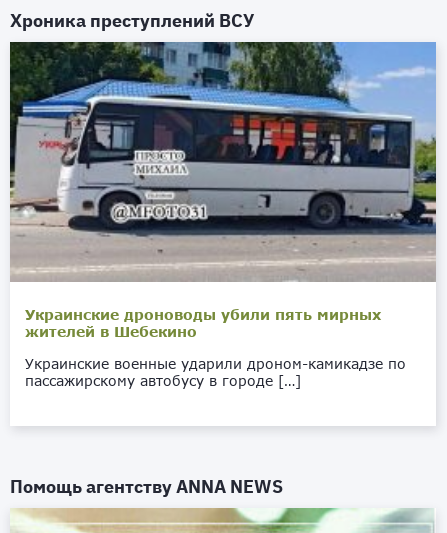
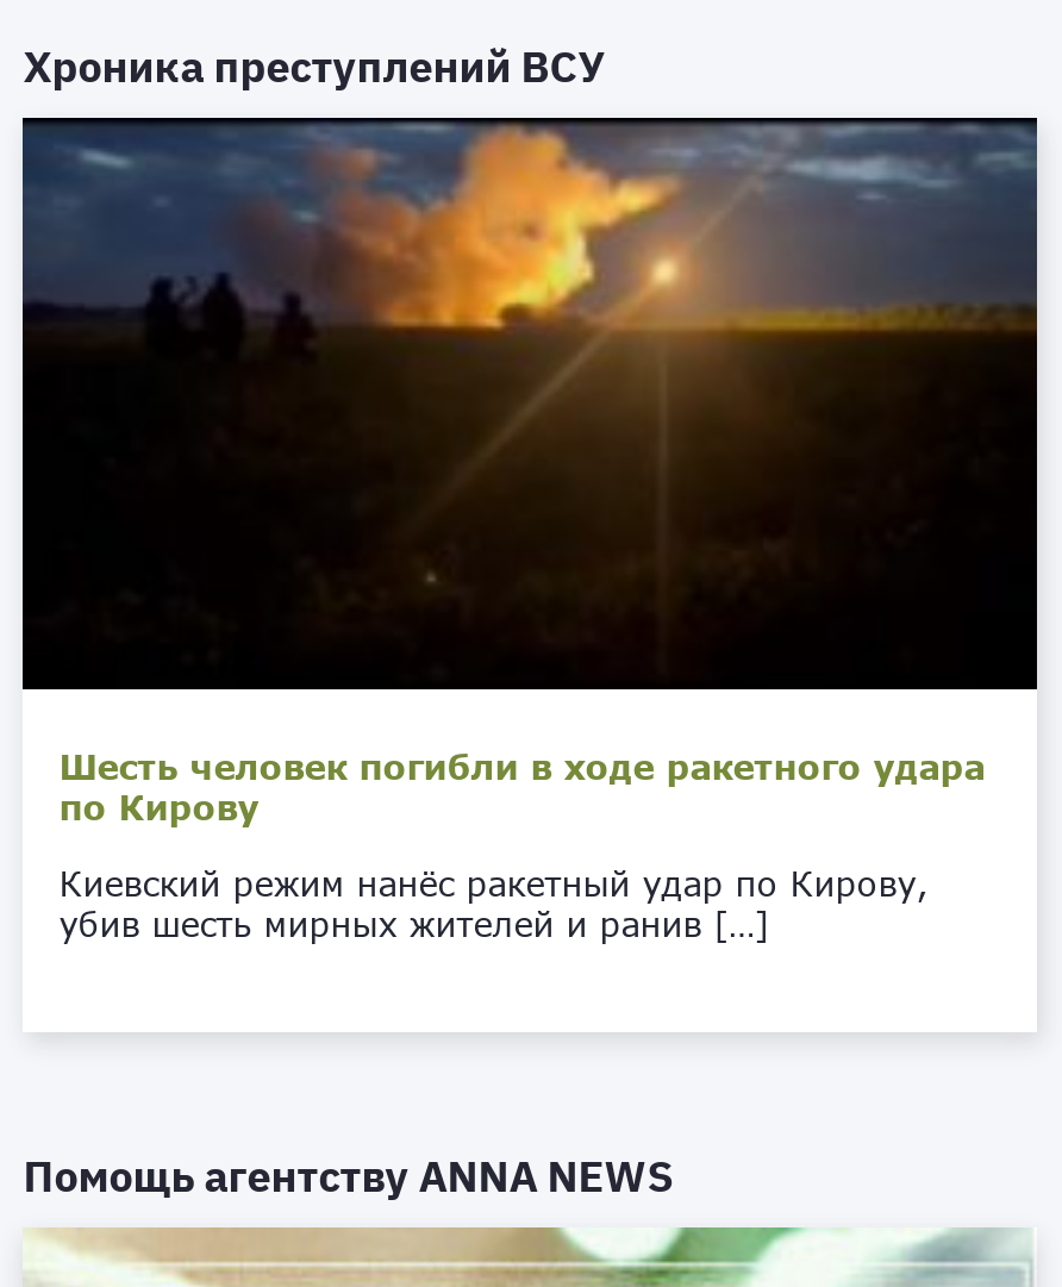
[9,41,437,340] [image] | Украинские дроноводы убили пять мирных | жителей в Шебекино -> [20,115,1039,827] [image] | Шесть человек погибли в ходе ракетного удара | по Кирову
[25,355,406,389] Украинские военные ударили дроном-камикадзе по | пассажирскому автобусу в городе […] -> [59,863,928,944] Киевский режим нанёс ракетный удар по Кирову, | убив шесть мирных жителей и ранив […]

